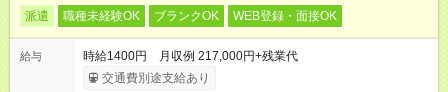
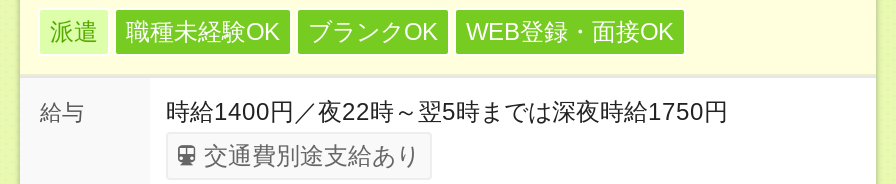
[83,49,298,63] 時給1400円 月収例 217,000円+残業代 -> [166,98,728,126] 時給1400円／夜22時～翌5時までは深夜時給1750円

